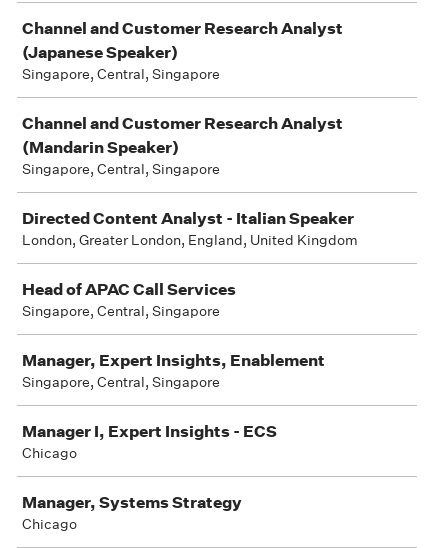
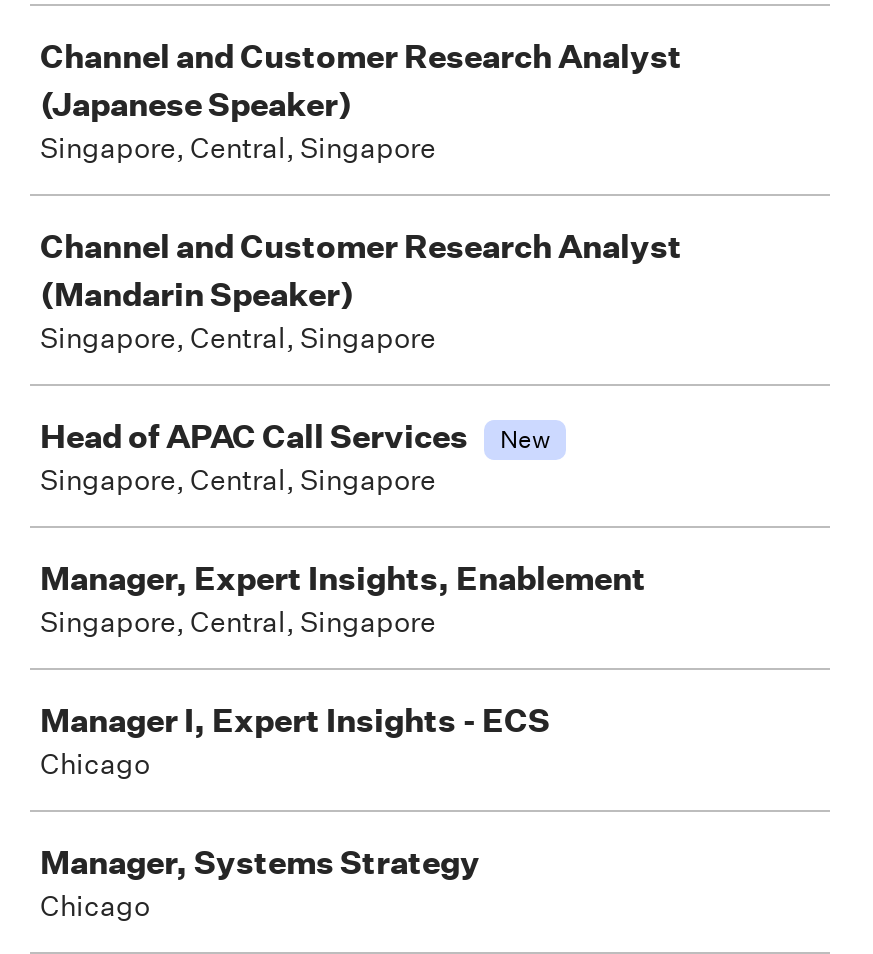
[22,208,358,249] Directed Content Analyst - Italian Speaker | London, Greater London, England, United Kingdom -> none
none -> [500,422,550,456] New

